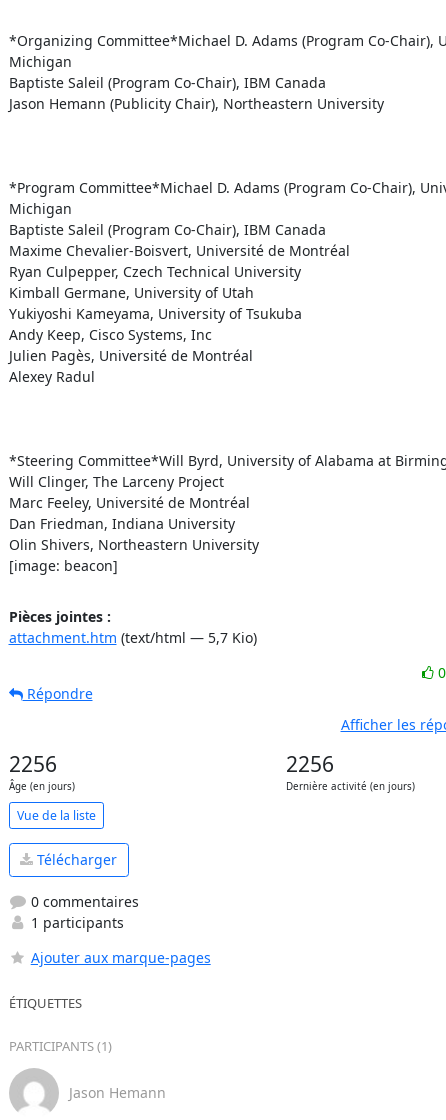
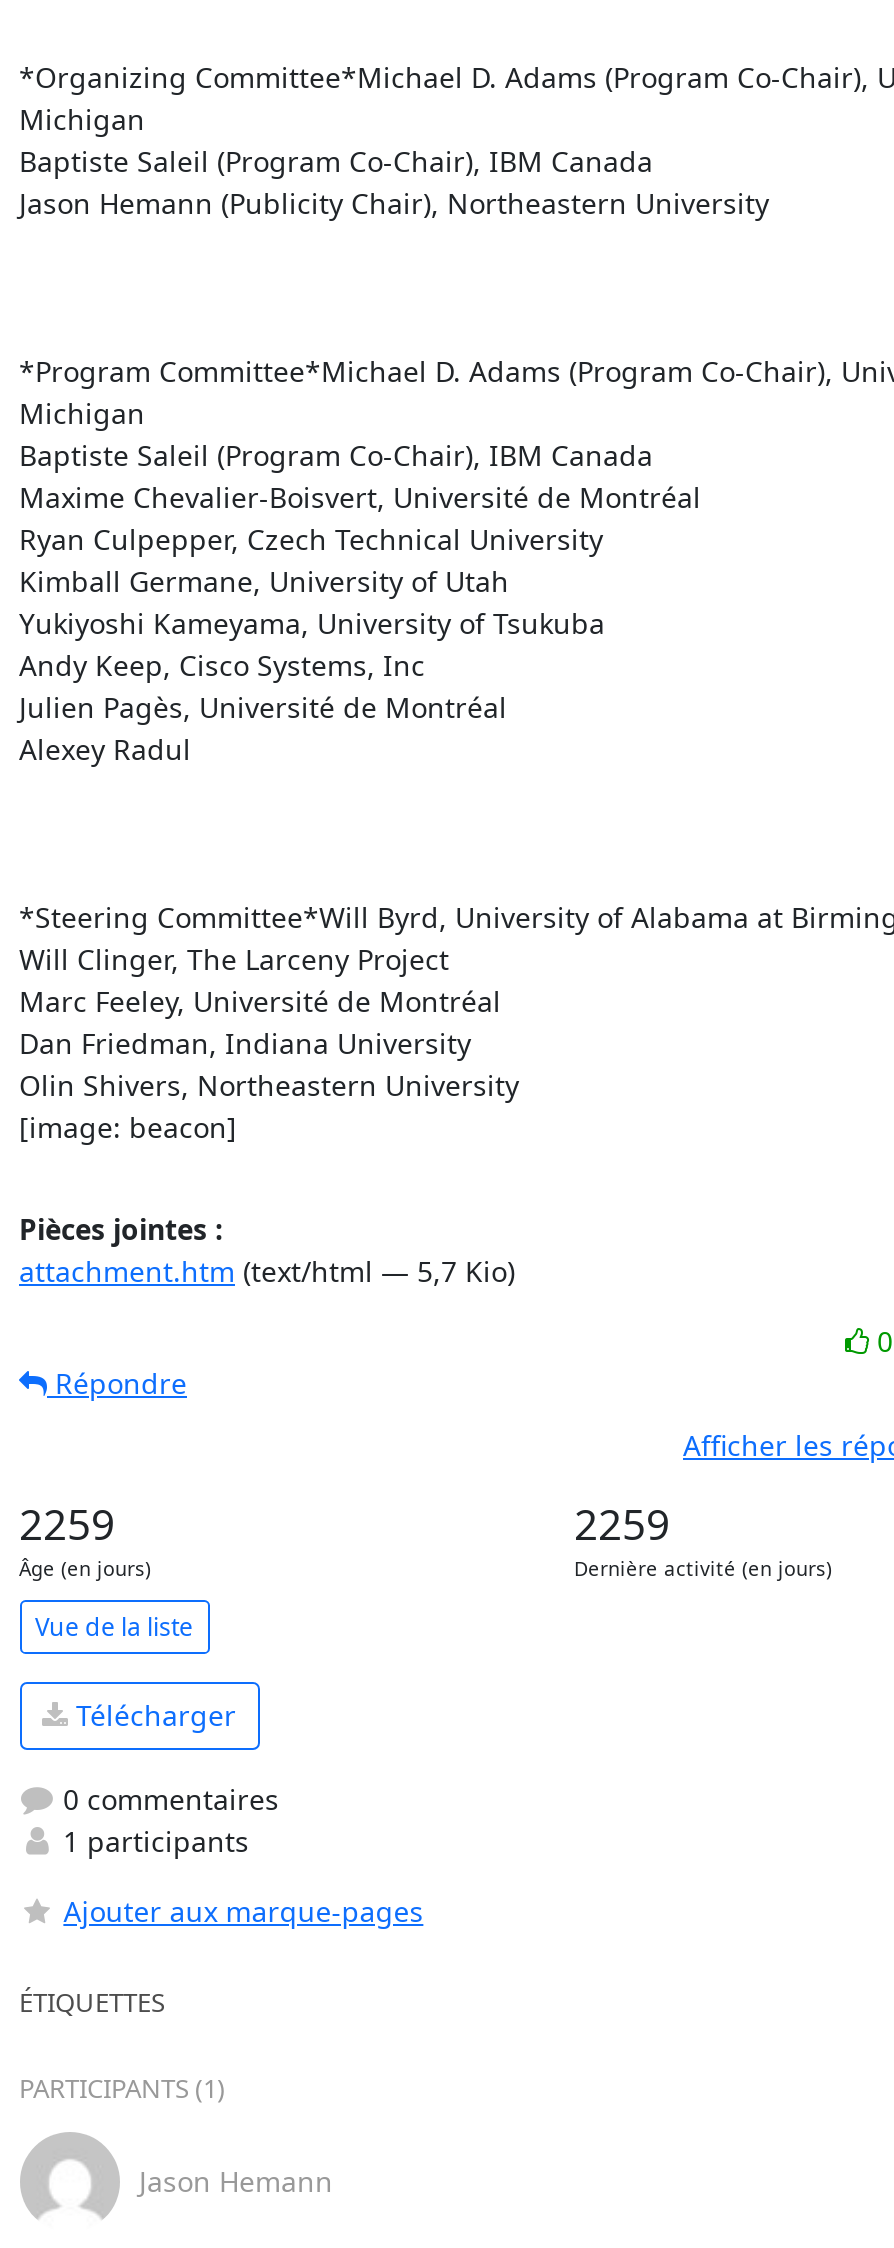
[8,750,56,778] 2256 -> [19,1496,115,1552] 2259
[286,750,334,778] 2256 -> [574,1496,670,1552] 2259

